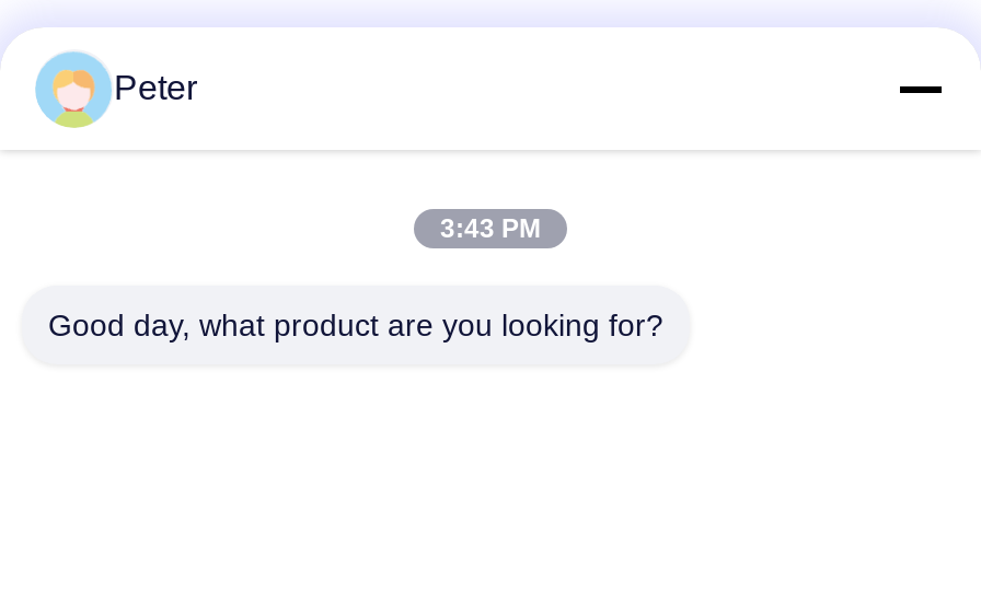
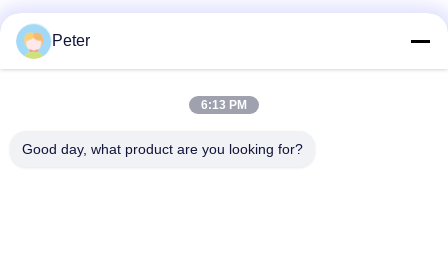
[440,213,541,244] 3:43 PM -> [201,98,247,112] 6:13 PM

